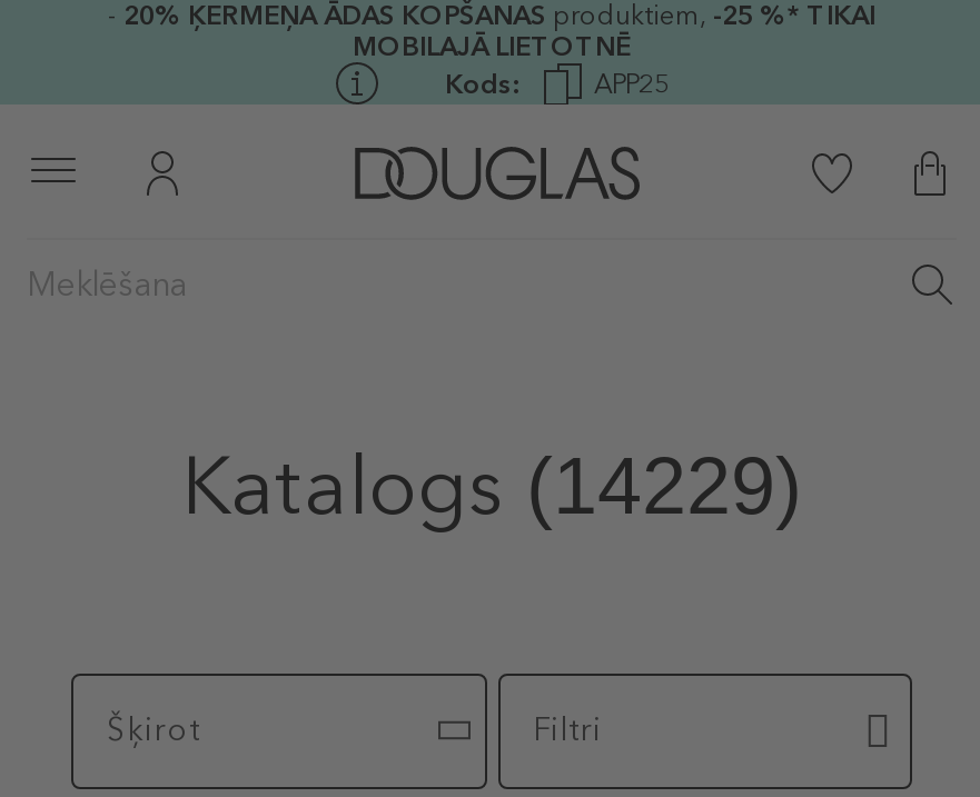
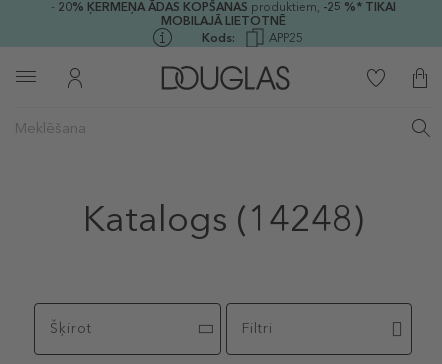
[181,438,802,534] Katalogs (14229) -> [82,197,363,240] Katalogs (14248)

